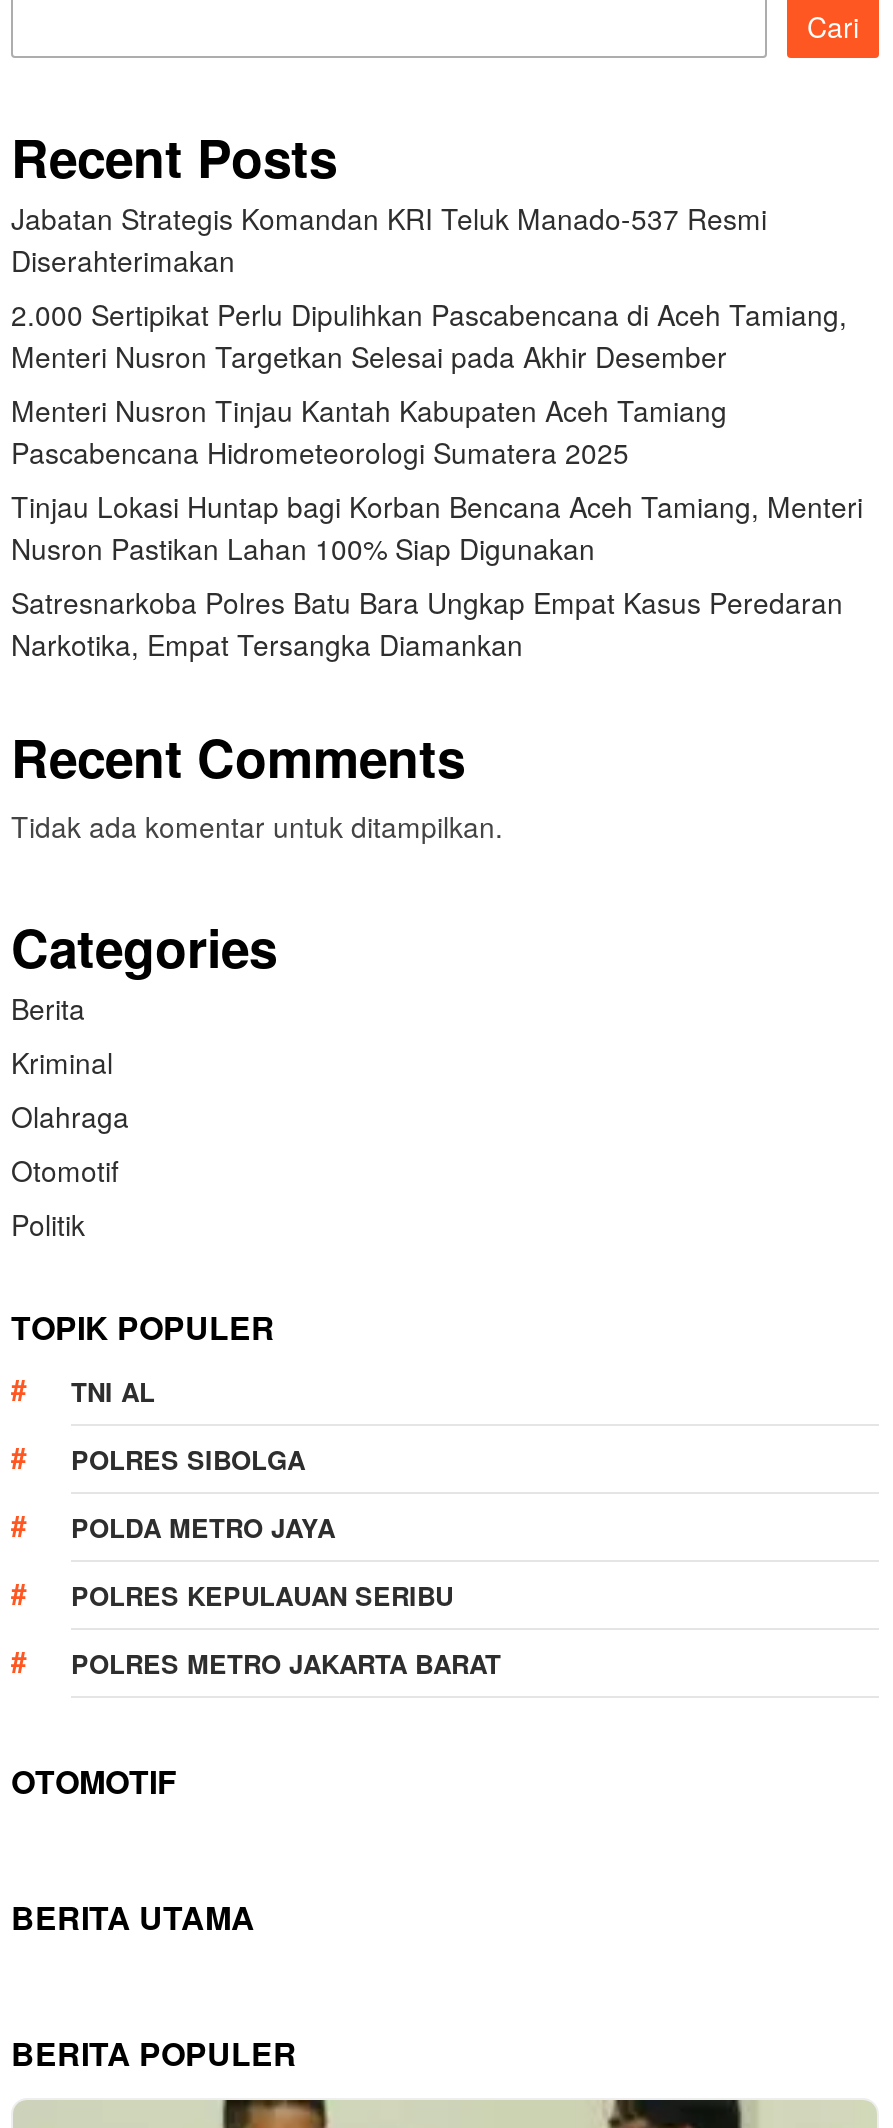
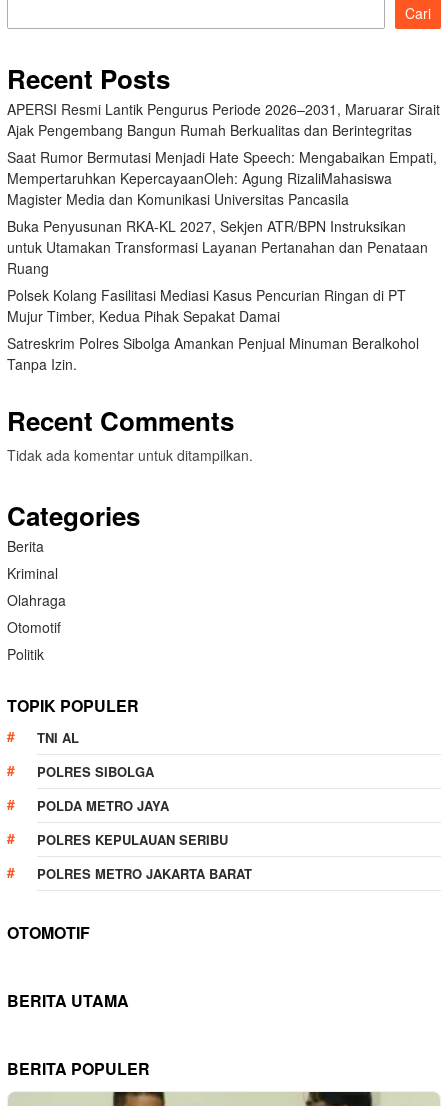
[11,199,863,665] Jabatan Strategis Komandan KRI Teluk Manado-537 Resmi | Diserahterimakan | 2.000 Sertipikat Perlu Dipulihkan Pascabencana di Aceh Tamiang, | Menteri Nusron Targetkan Selesai pada Akhir Desember | Menteri Nusron Tinjau Kantah Kabupaten Aceh Tamiang | Pascabencana Hidrometeorologi Sumatera 2025 | Tinjau Lokasi Huntap bagi Korban Bencana Aceh Tamiang, Menteri | Nusron Pastikan Lahan 100% Siap Digunakan | Satresnarkoba Polres Batu Bara Ungkap Empat Kasus Peredaran | Narkotika, Empat Tersangka Diamankan -> [7,99,440,374] APERSI Resmi Lantik Pengurus Periode 2026–2031, Maruarar Sirait | Ajak Pengembang Bangun Rumah Berkualitas dan Berintegritas | Saat Rumor Bermutasi Menjadi Hate Speech: Mengabaikan Empati, | Mempertaruhkan KepercayaanOleh: Agung RizaliMahasiswa | Magister Media dan Komunikasi Universitas Pancasila | Buka Penyusunan RKA-KL 2027, Sekjen ATR/BPN Instruksikan | untuk Utamakan Transformasi Layanan Pertanahan dan Penataan | Ruang | Polsek Kolang Fasilitasi Mediasi Kasus Pencurian Ringan di PT | Mujur Timber, Kedua Pihak Sepakat Damai | Satreskrim Polres Sibolga Amankan Penjual Minuman Beralkohol | Tanpa Izin.

